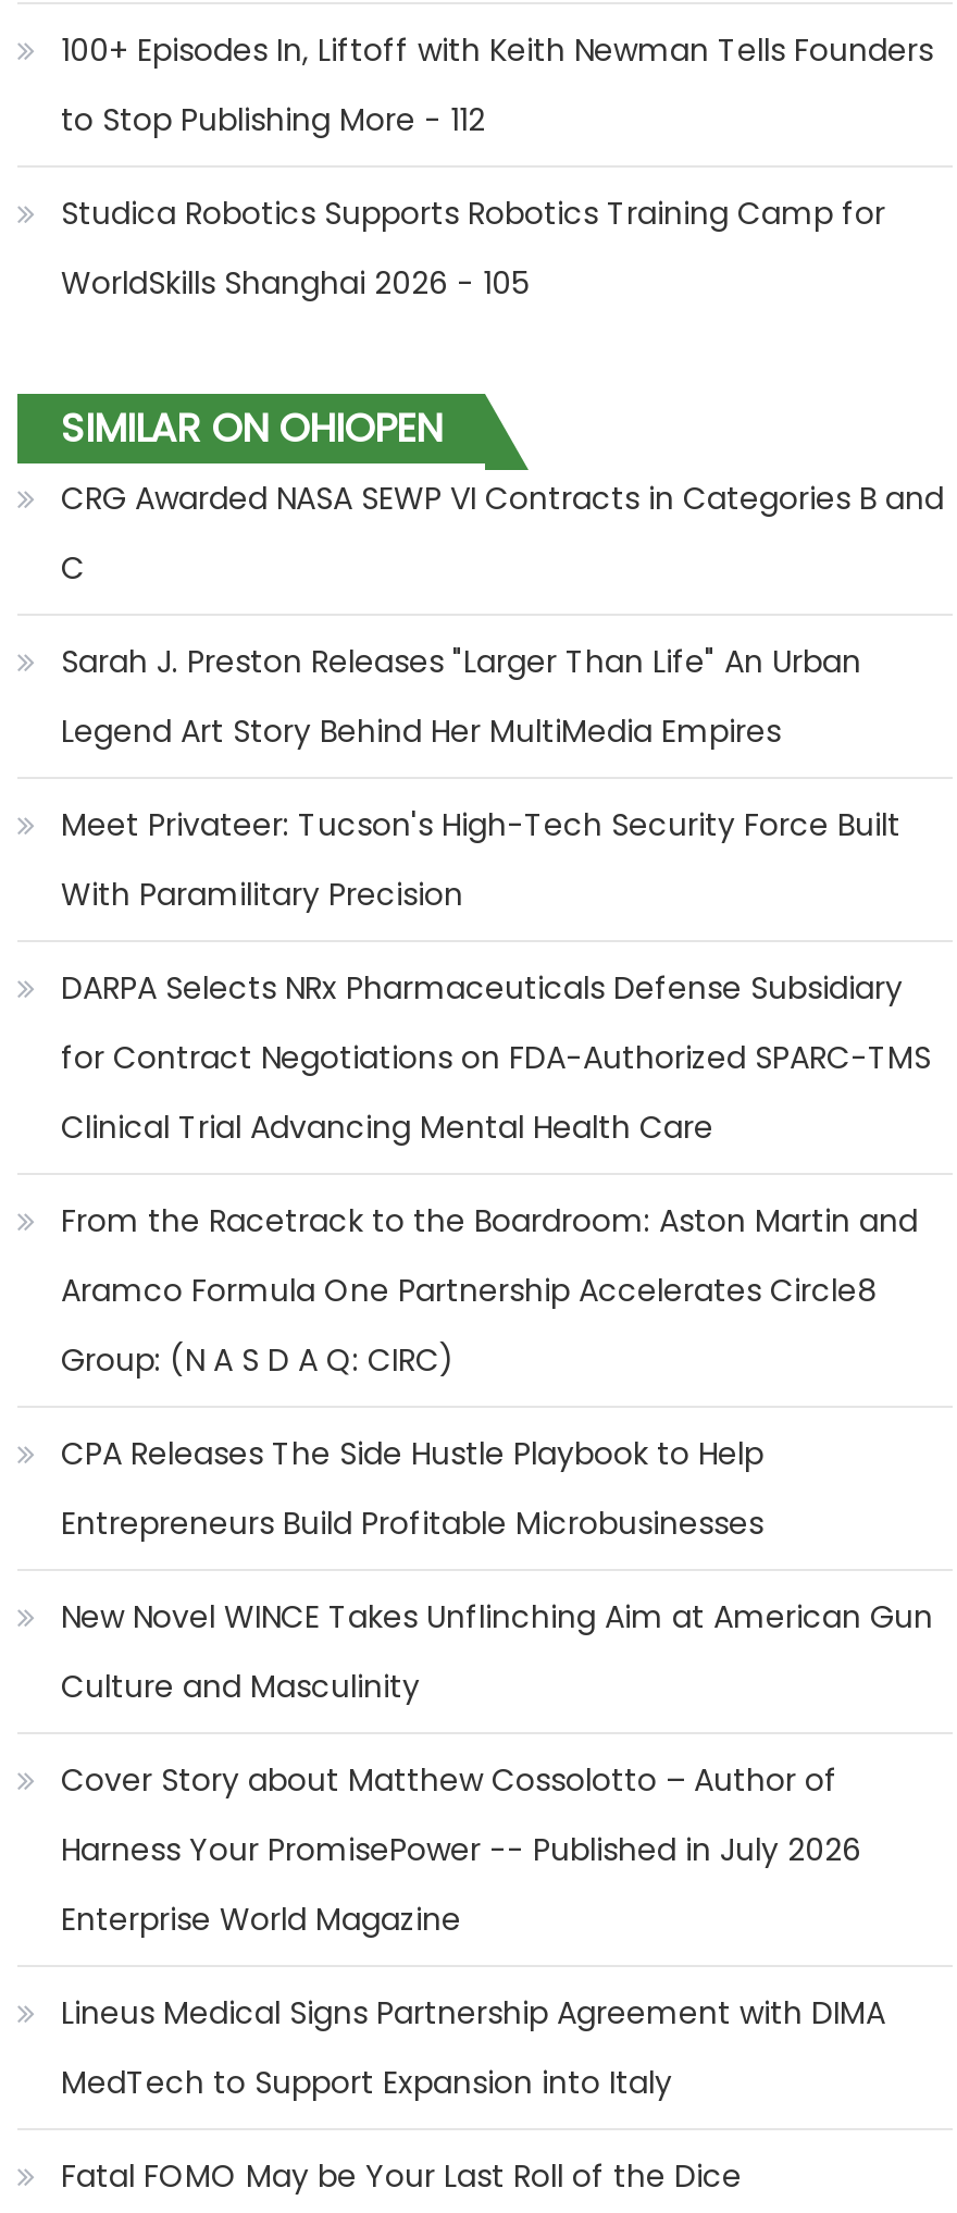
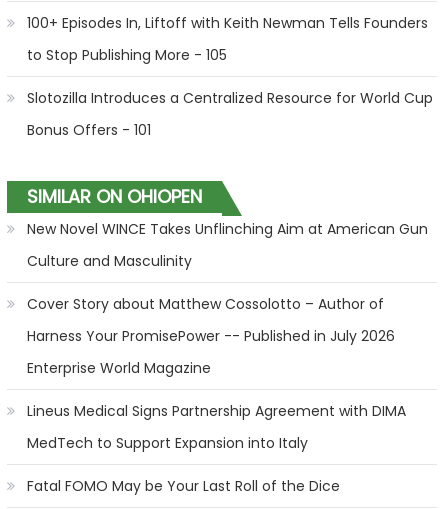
[61,98,485,141] to Stop Publishing More - 112 -> [27,45,227,65] to Stop Publishing More - 105
[61,191,885,235] Studica Robotics Supports Robotics Training Camp for -> [27,88,433,108] Slotozilla Introduces a Centralized Resource for World Cup
[61,261,529,305] WorldSkills Shanghai 2026 - 105 -> [27,120,151,140] Bonus Offers - 101
[61,477,944,1545] CRG Awarded NASA SEWP VI Contracts in Categories B and | C | Sarah J. Preston Releases "Larger Than Life" An Urban | Legend Art Story Behind Her MultiMedia Empires | Meet Privateer: Tucson's High-Tech Security Force Built | With Paramilitary Precision | DARPA Selects NRx Pharmaceuticals Defense Subsidiary | for Contract Negotiations on FDA-Authorized SPARC-TMS | Clinical Trial Advancing Mental Health Care | From the Racetrack to the Boardroom: Aston Martin and | Aramco Formula One Partnership Accelerates Circle8 | Group: (N A S D A Q: CIRC) | CPA Releases The Side Hustle Playbook to Help | Entrepreneurs Build Profitable Microbusinesses -> none

